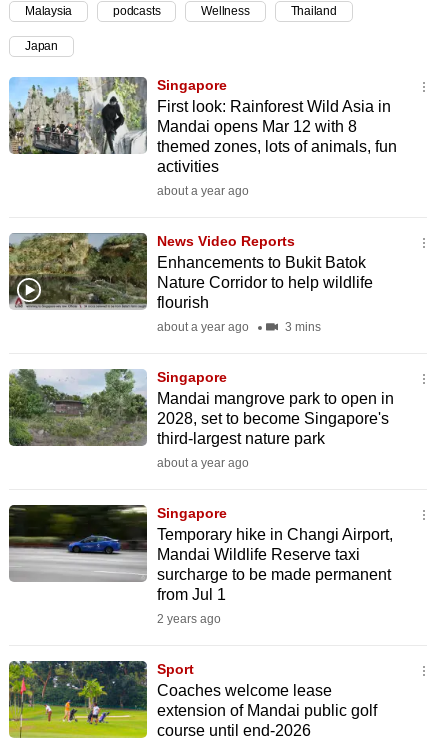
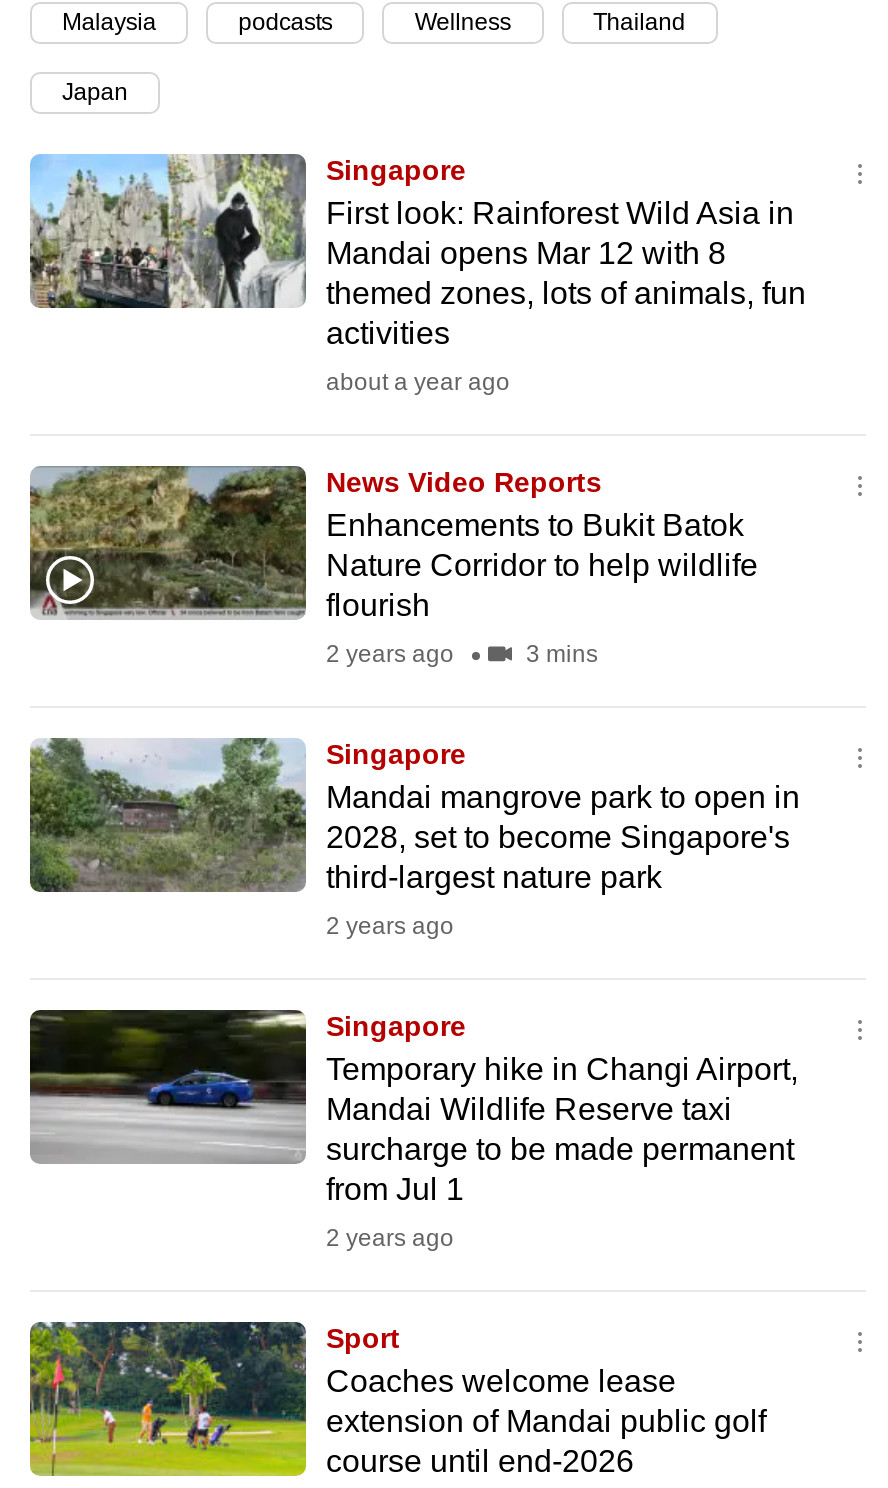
[157,320,249,334] about a year ago -> [326,640,454,668] 2 years ago
[157,456,249,470] about a year ago -> [326,912,454,940] 2 years ago

